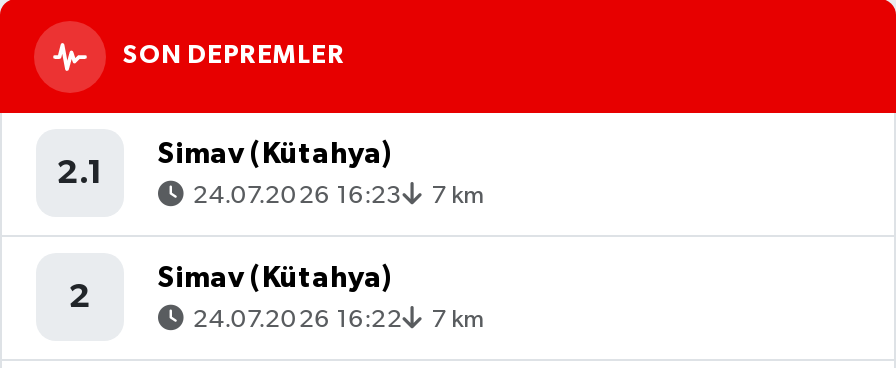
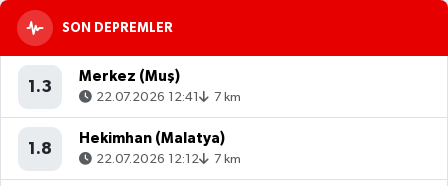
[158,139,392,169] Simav (Kütahya) -> [79,69,180,84] Merkez (Muş)
[57,156,103,190] 2.1 -> [28,78,52,95] 1.3
[192,183,485,209] 24.07.2026 16:23 7 km -> [96,91,240,104] 22.07.2026 12:41 7 km
[158,263,392,293] Simav (Kütahya) -> [79,131,225,146] Hekimhan (Malatya)
[69,280,91,314] 2 -> [28,140,52,157] 1.8
[192,307,485,333] 24.07.2026 16:22 7 km -> [96,153,240,166] 22.07.2026 12:12 7 km

